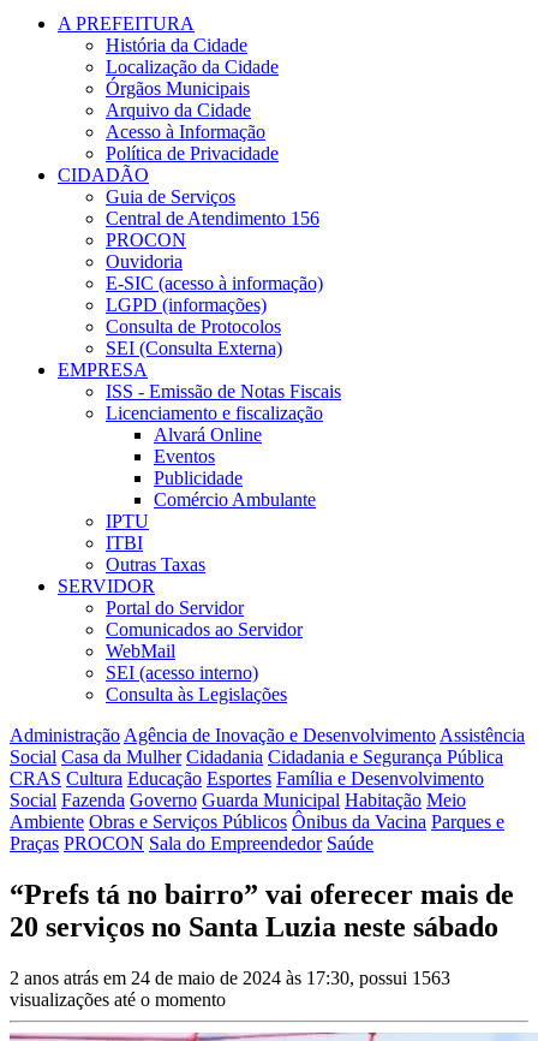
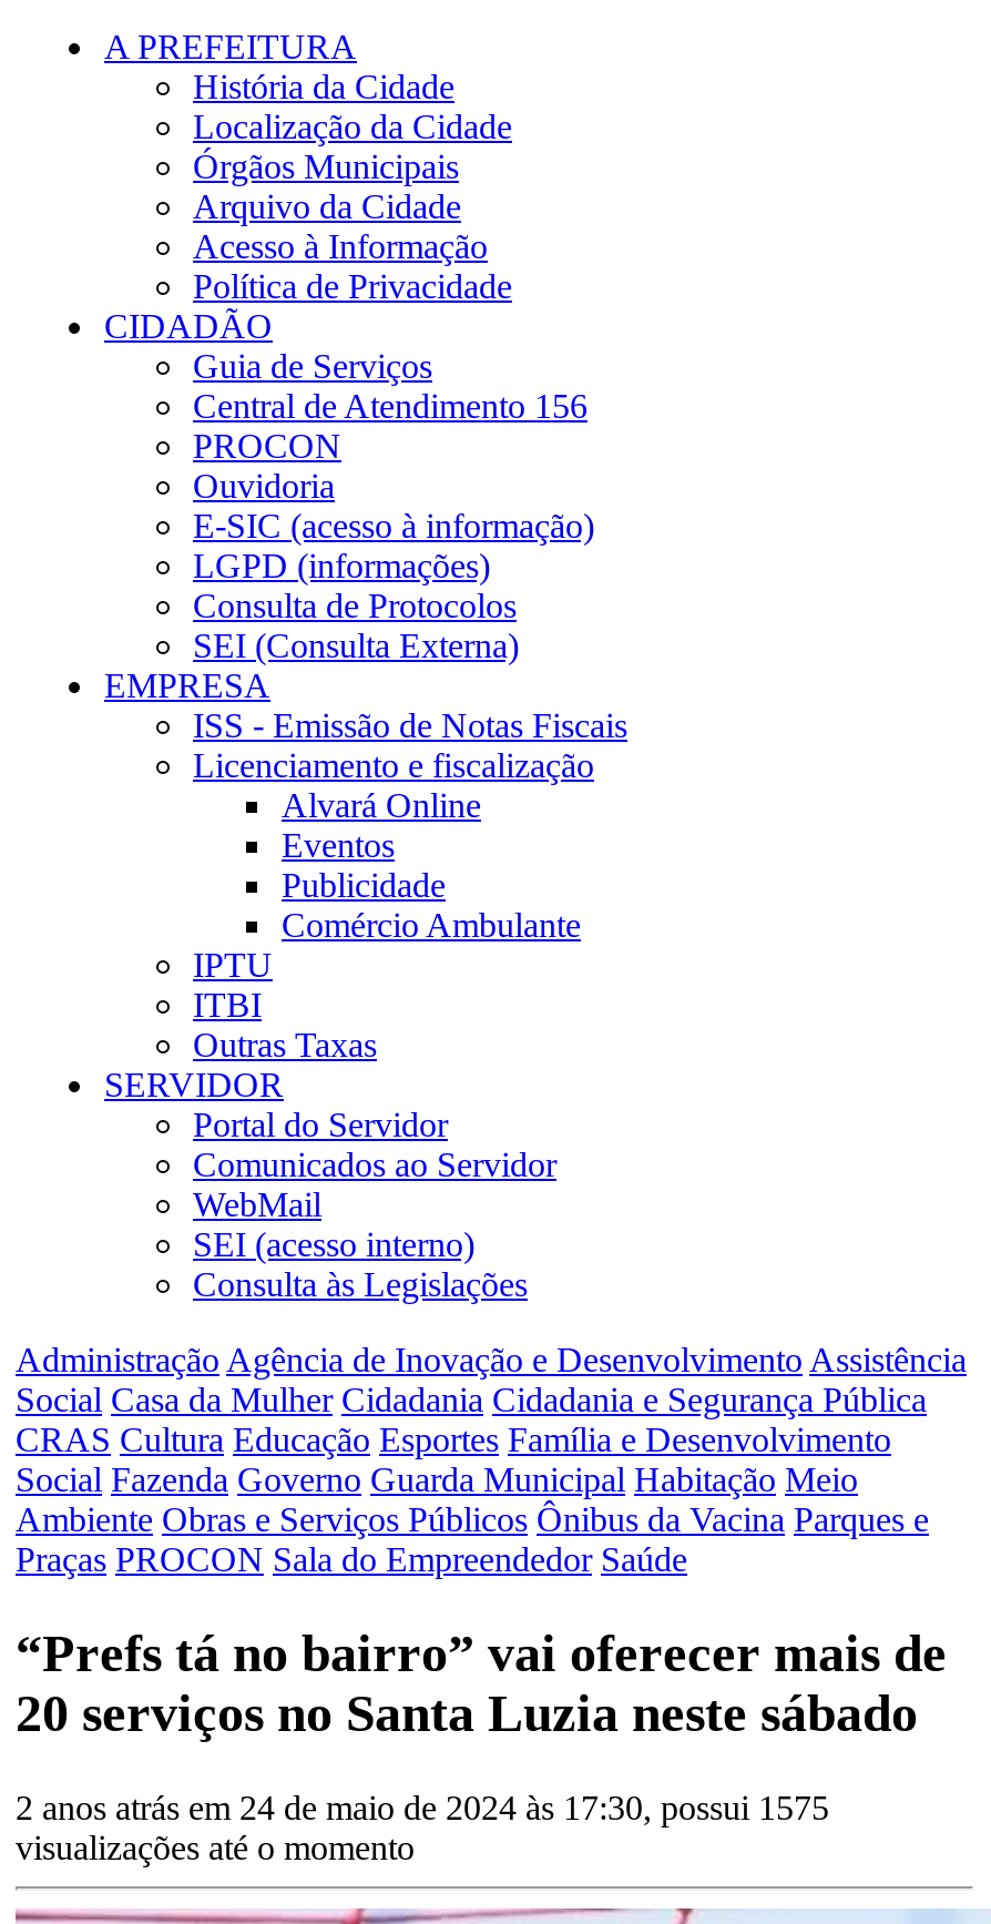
[10,968,450,988] 2 anos atrás em 24 de maio de 2024 às 17:30, possui 1563 -> [16,1788,829,1826] 2 anos atrás em 24 de maio de 2024 às 17:30, possui 1575

